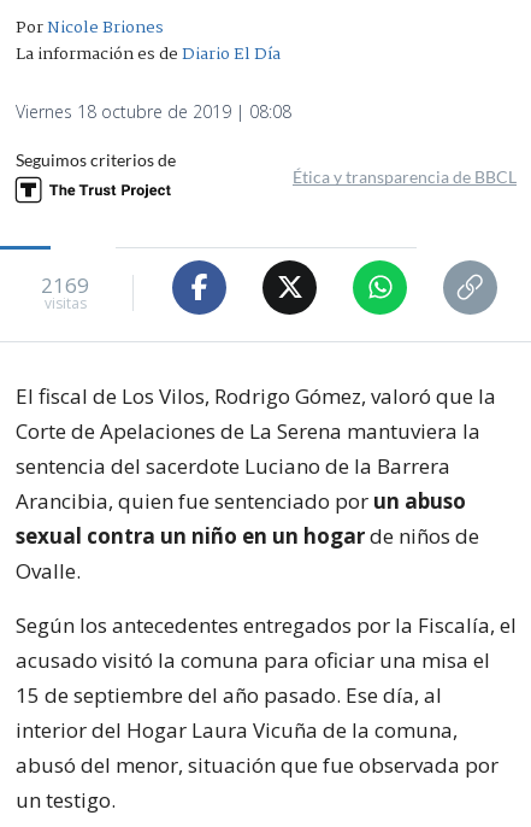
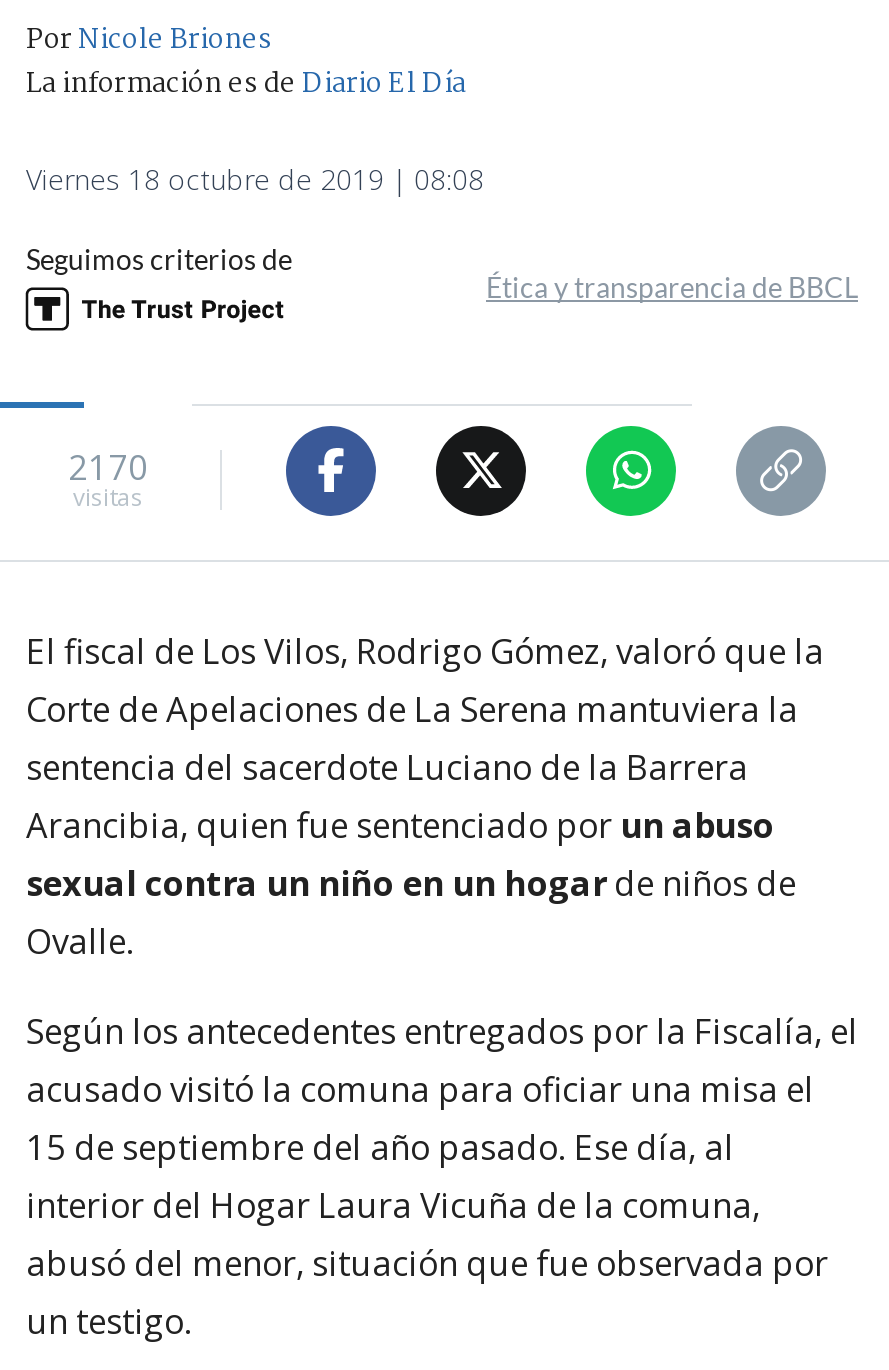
[41,272,89,299] 2169 -> [68,445,148,491] 2170

